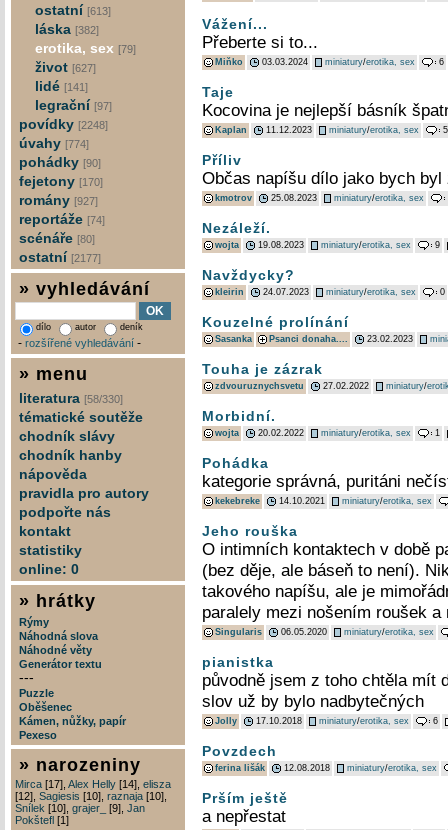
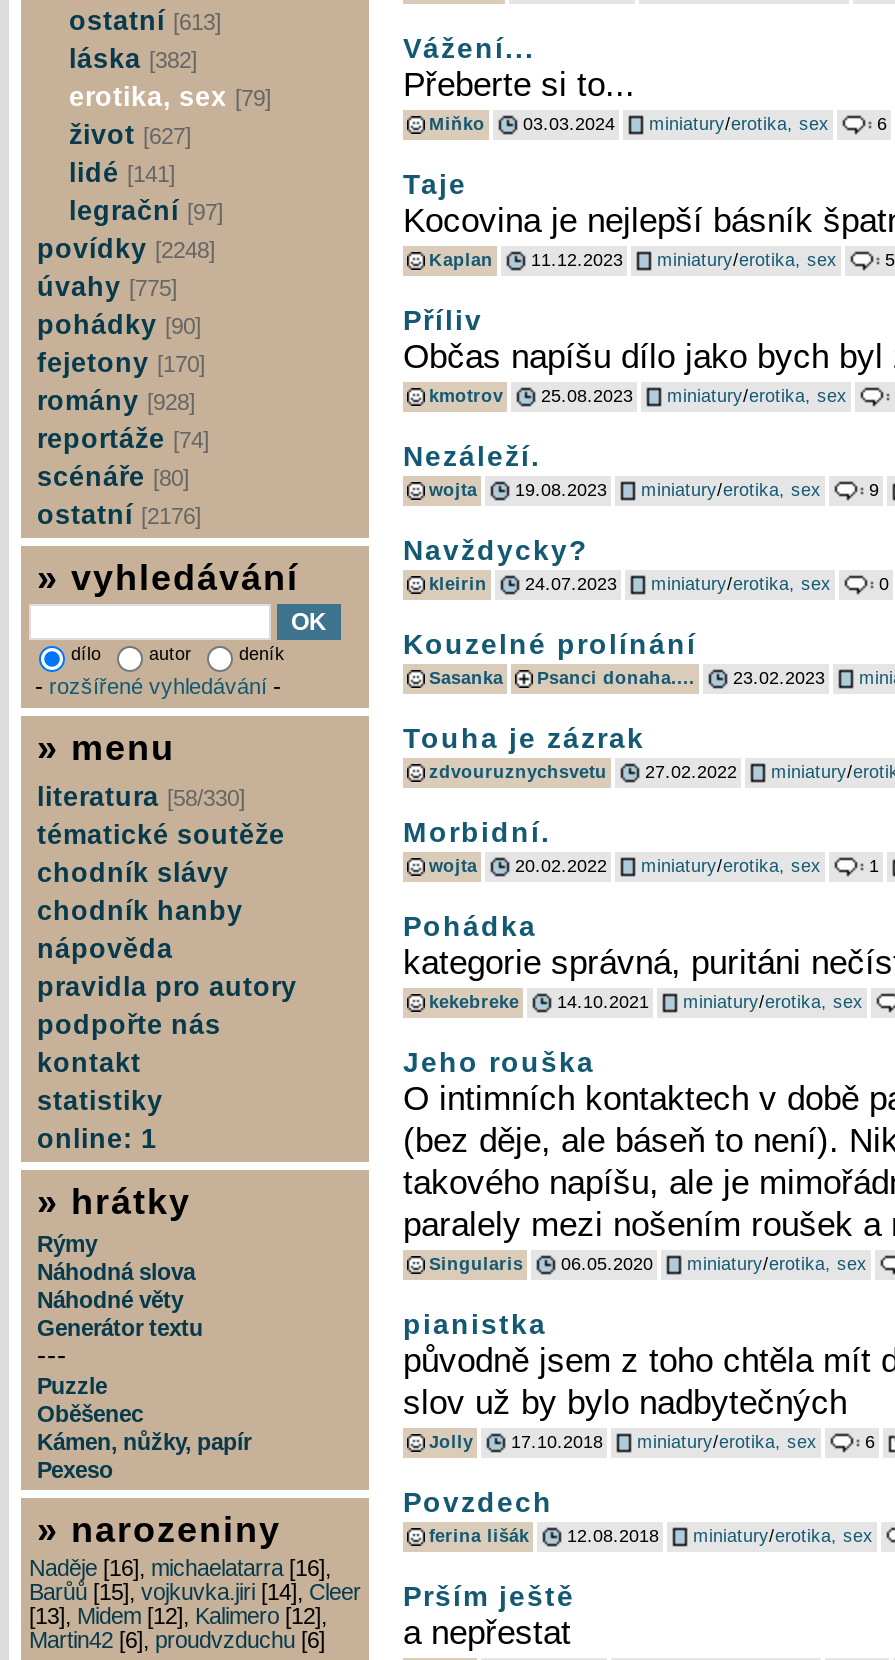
[19,136,89,151] úvahy [774] -> [37,272,177,302] úvahy [775]
[19,193,98,208] romány [927] -> [37,386,195,416] romány [928]
[19,250,101,265] ostatní [2177] -> [37,500,201,530] ostatní [2176]
[19,562,79,577] online: 0 -> [37,1124,157,1154] online: 1
[15,778,171,826] Mirca [17], Alex Helly [14], elisza | [12], Sagiesis [10], raznaja [10], | Snílek [10], grajer_ [9], Jan | Pokštefl [1] -> [29,1556,361,1652] Naděje [16], michaelatarra [16], | Barůů [15],vojkuvka.jiri [14], Cleer | [13], Midem [12], Kalimero [12], | Martin42 [6],proudvzduchu [6]

